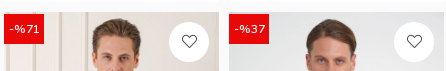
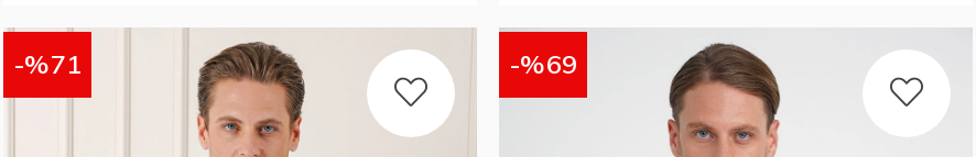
[238,21,264,36] %37 -> [520,47,577,80] %69

